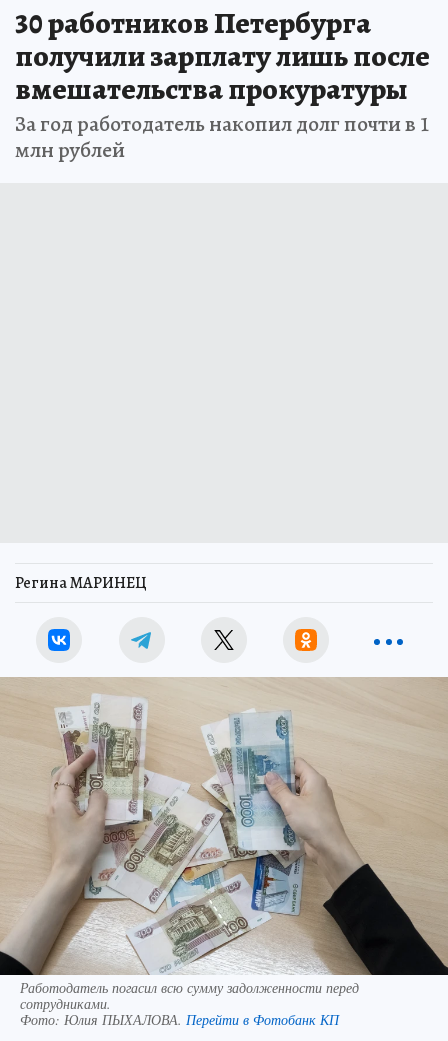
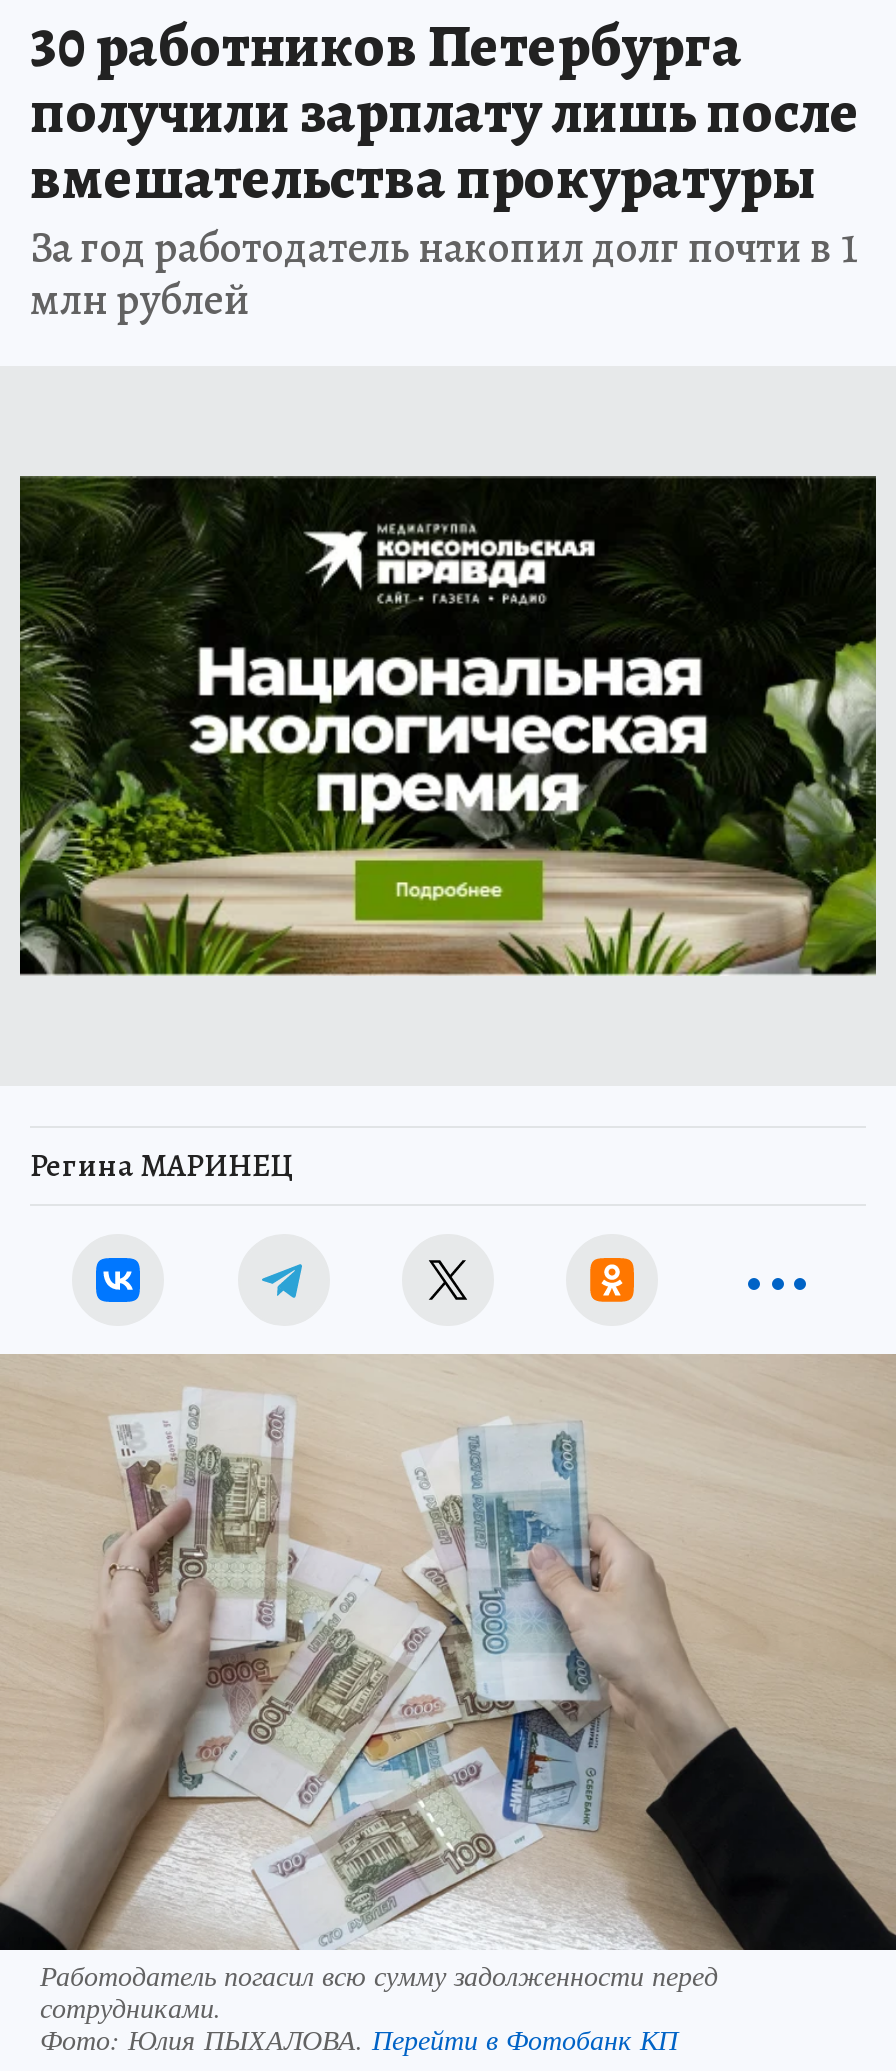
none -> [18,474,878,978] [image]

